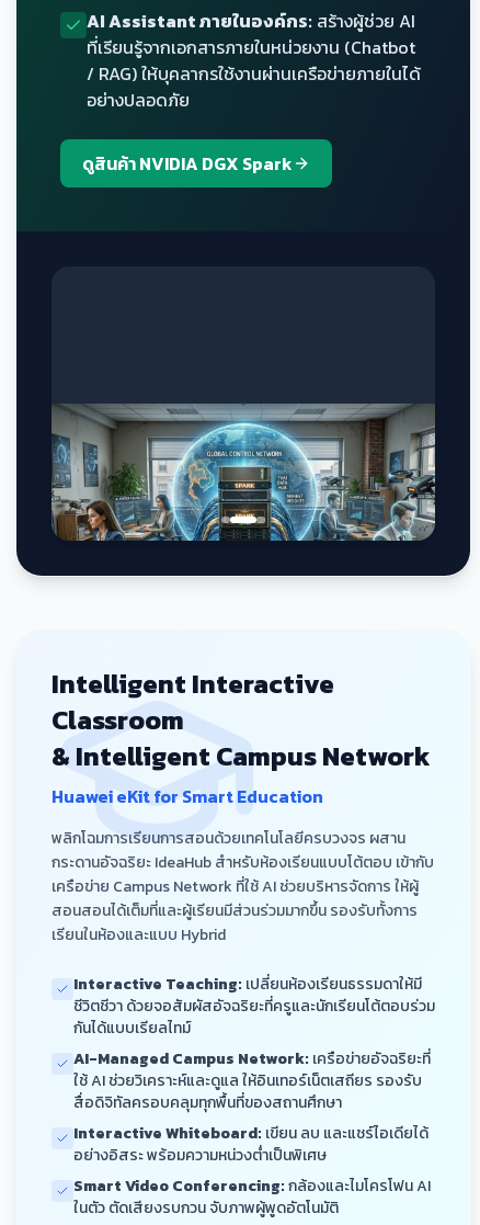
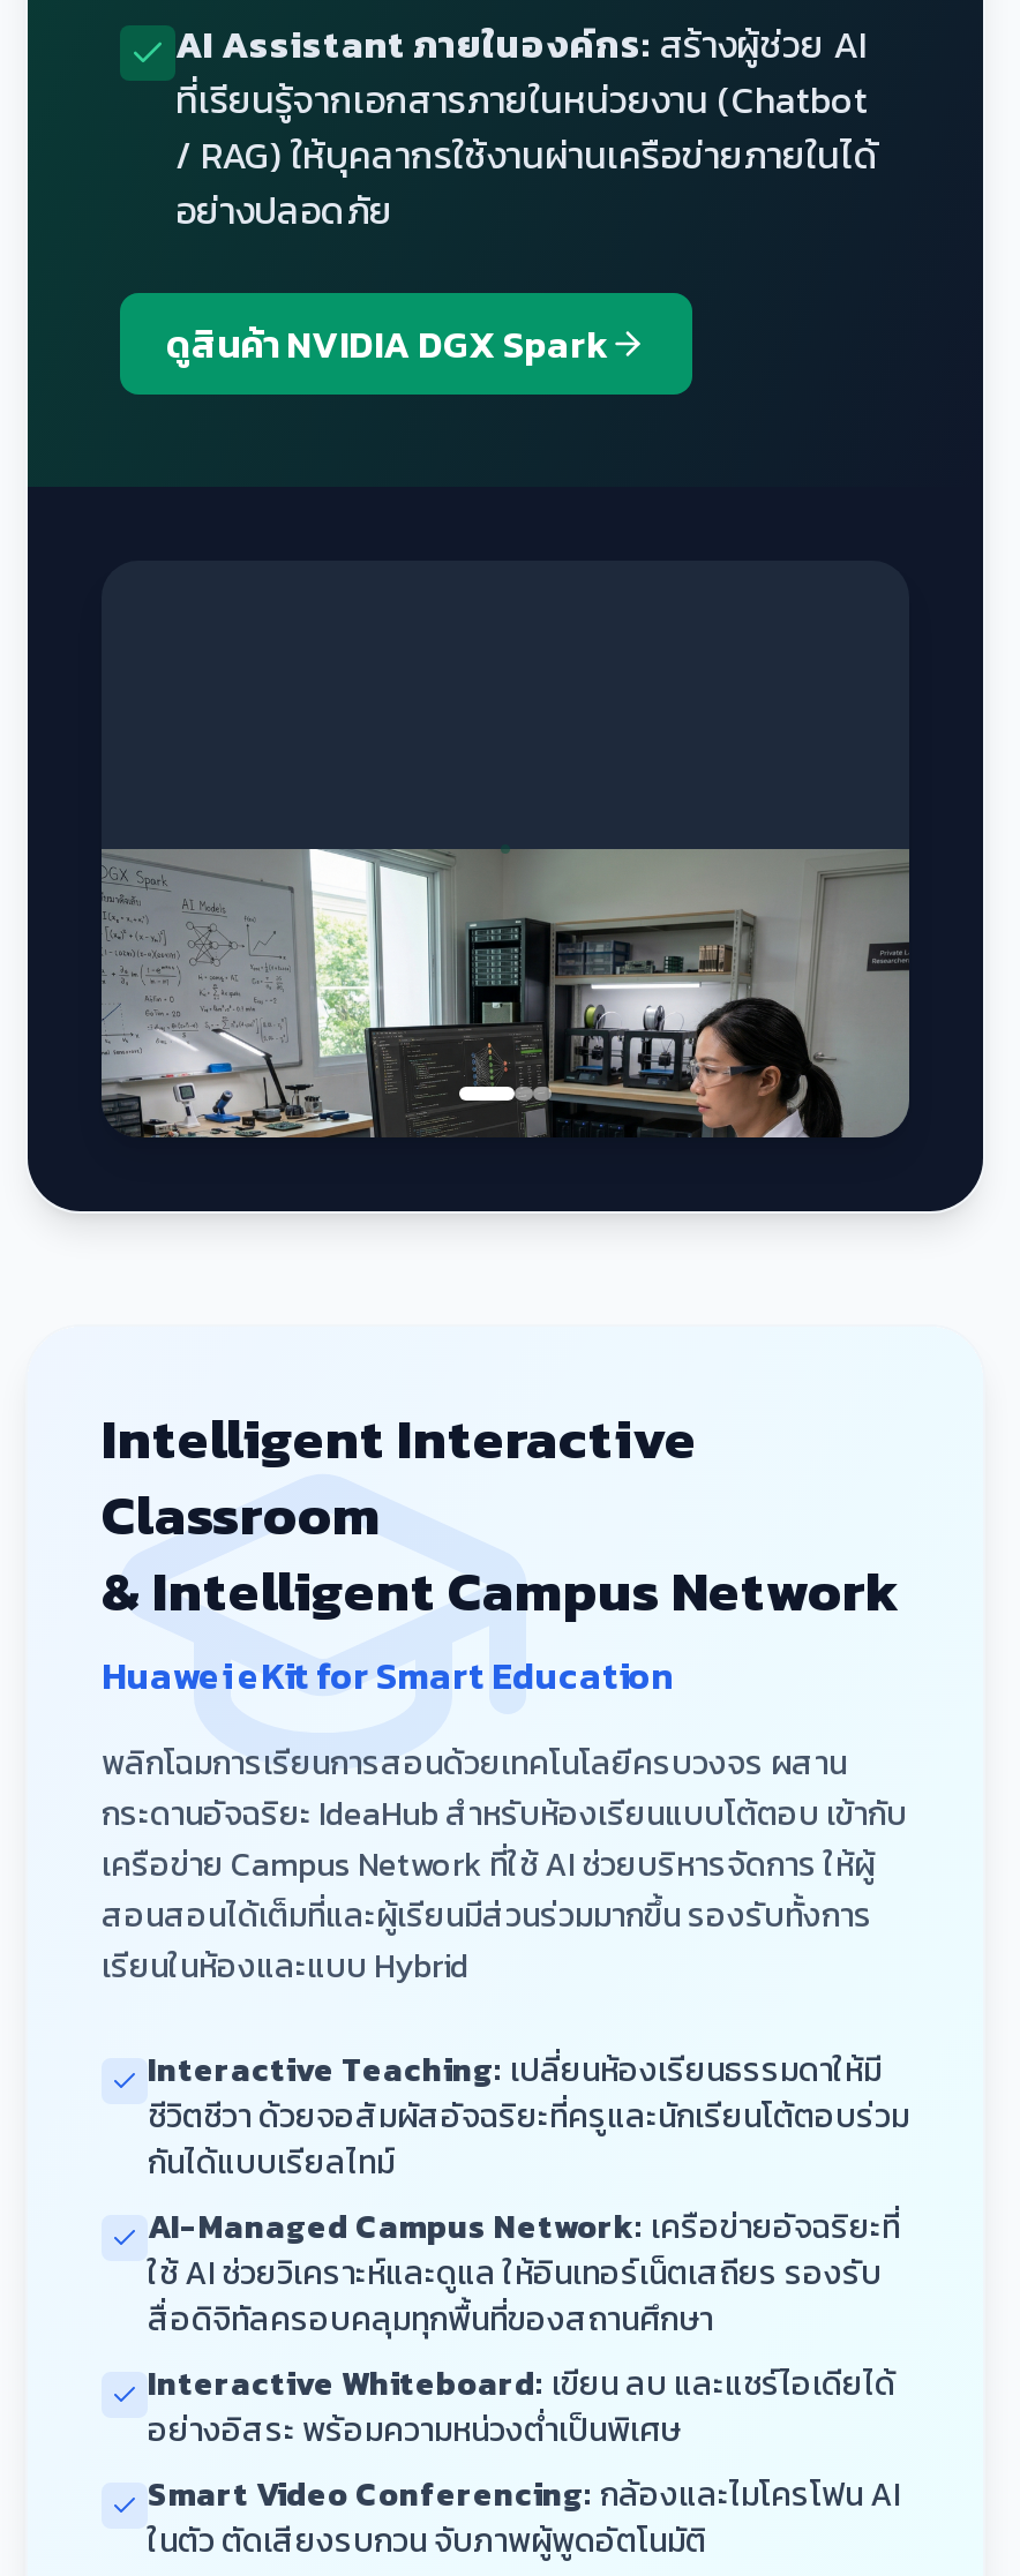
[52,405,436,542] [image] -> [102,849,909,1140] [image]

